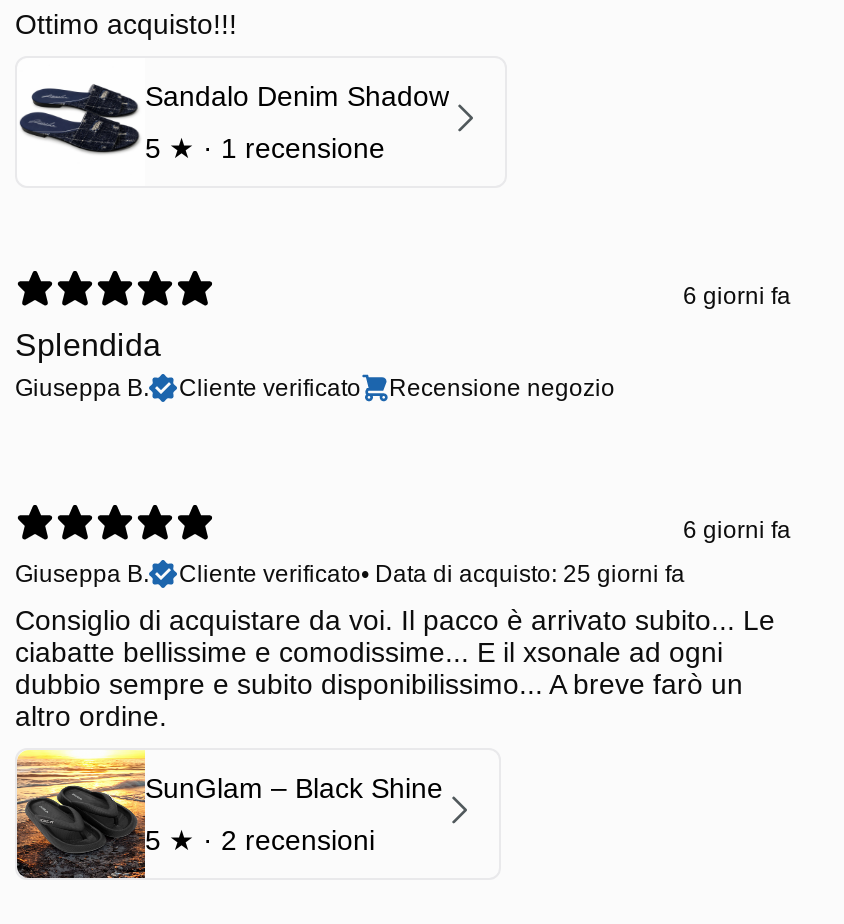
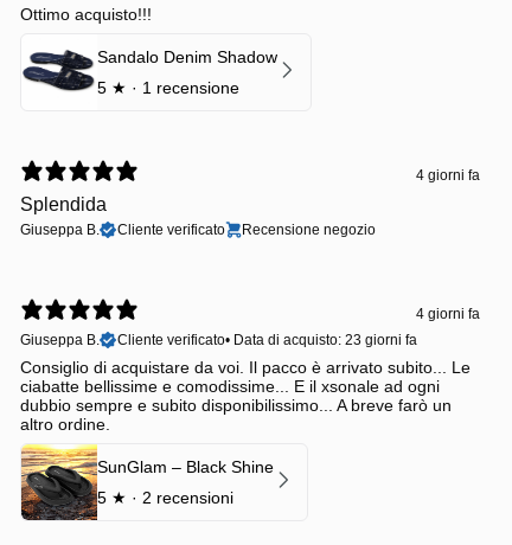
[683,281,791,309] 6 giorni fa -> [416,167,480,183] 4 giorni fa
[683,515,791,543] 6 giorni fa -> [416,305,480,322] 4 giorni fa
[179,560,685,588] Cliente verificato• Data di acquisto: 25 giorni fa -> [117,332,417,349] Cliente verificato• Data di acquisto: 23 giorni fa

